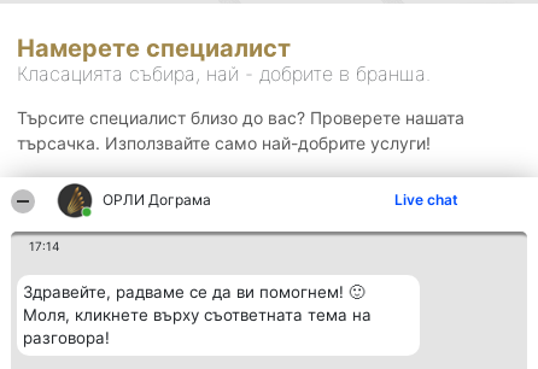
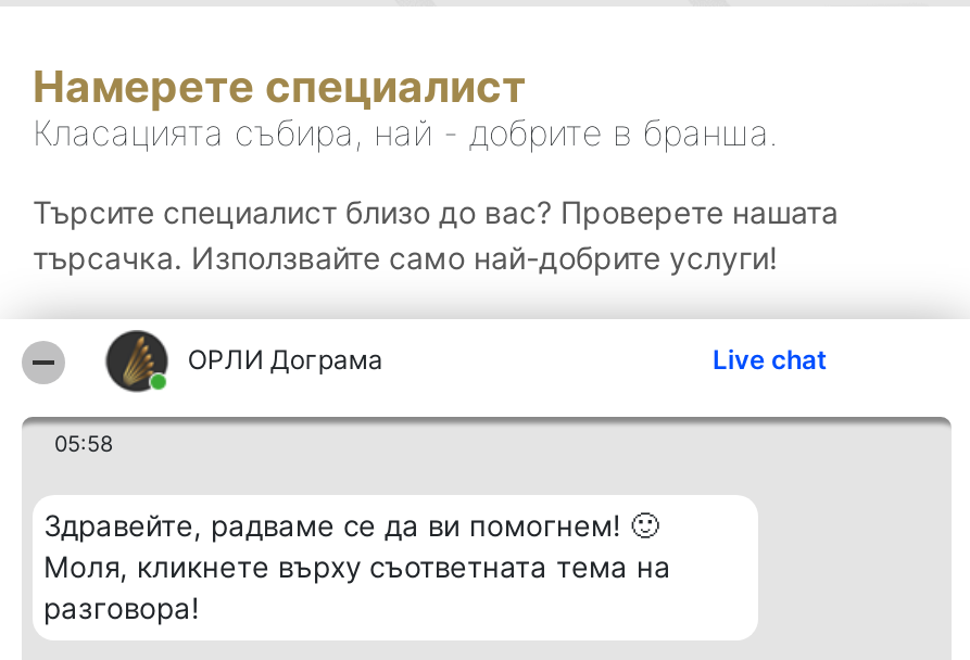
[29,239,59,253] 17:14 -> [54,430,113,456] 05:58

